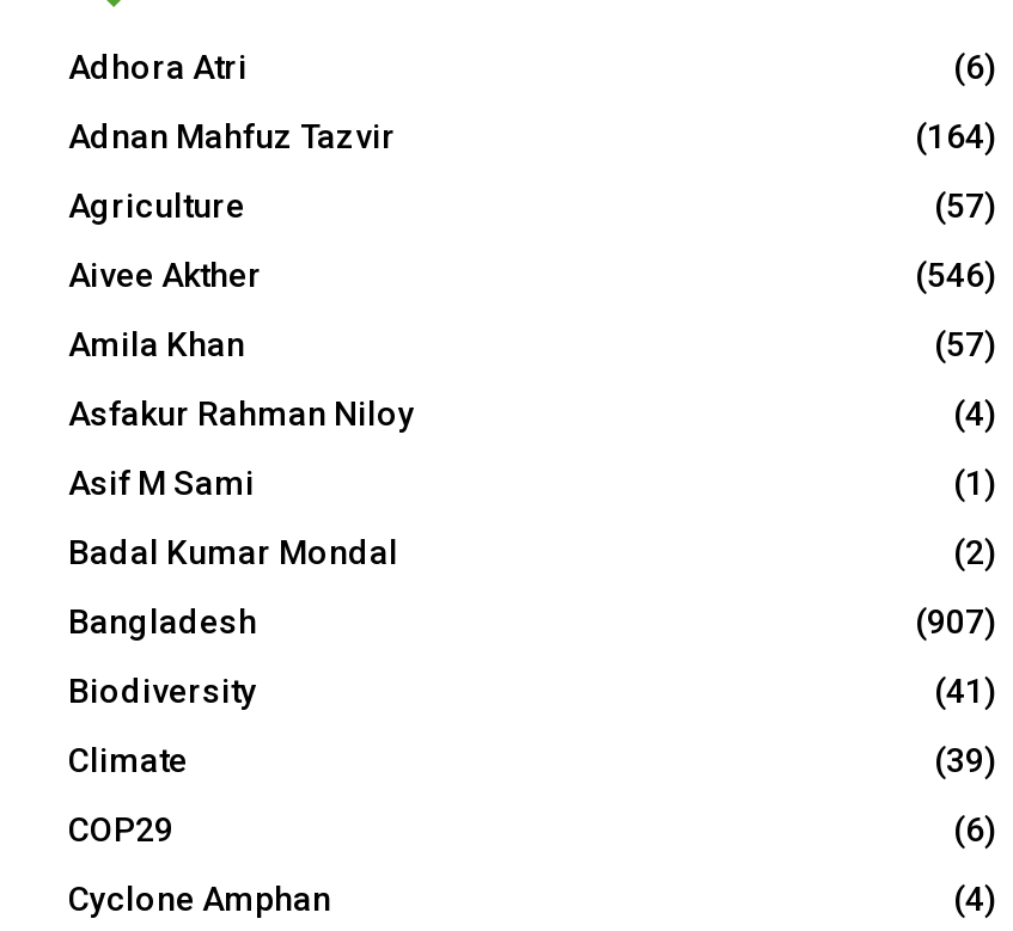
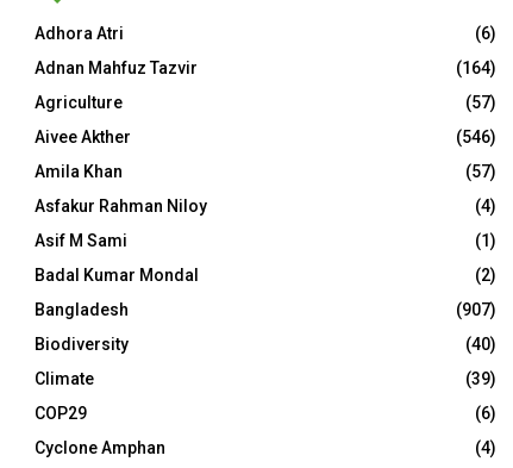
[934,672,996,710] (41) -> [465,335,496,354] (40)

